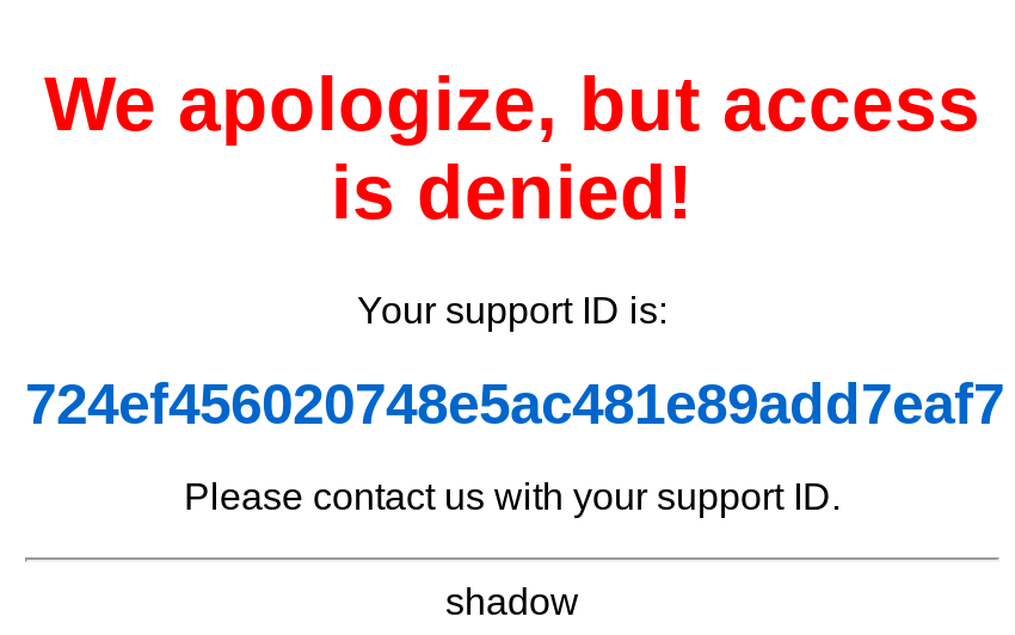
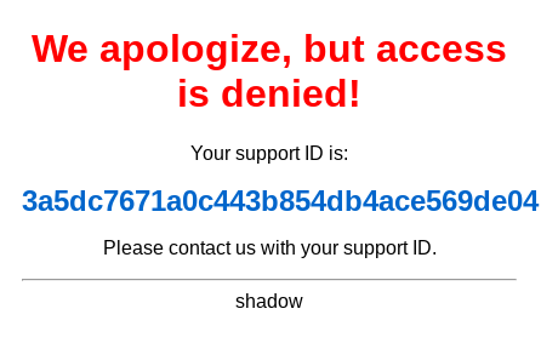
[25,371,1004,435] 724ef456020748e5ac481e89add7eaf7 -> [22,184,539,217] 3a5dc7671a0c443b854db4ace569de04

